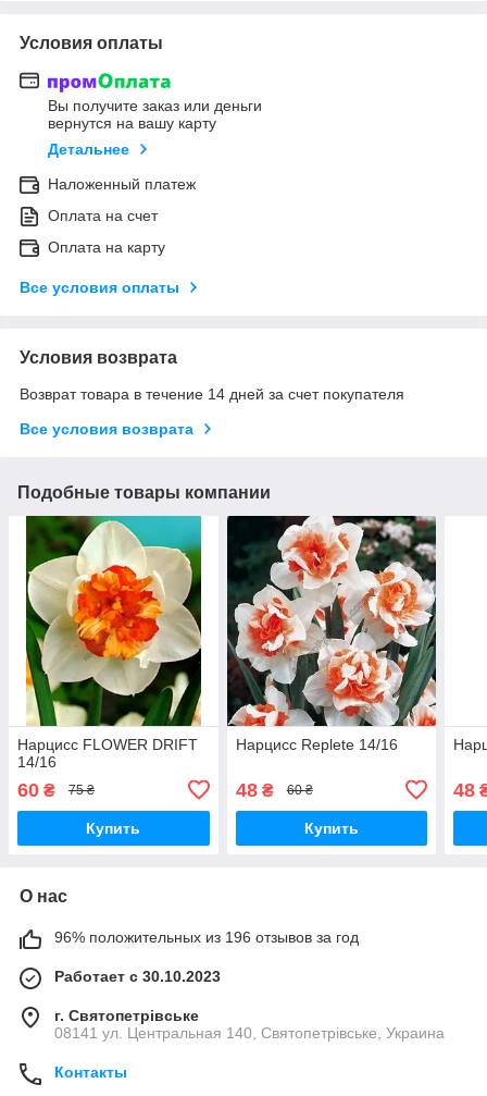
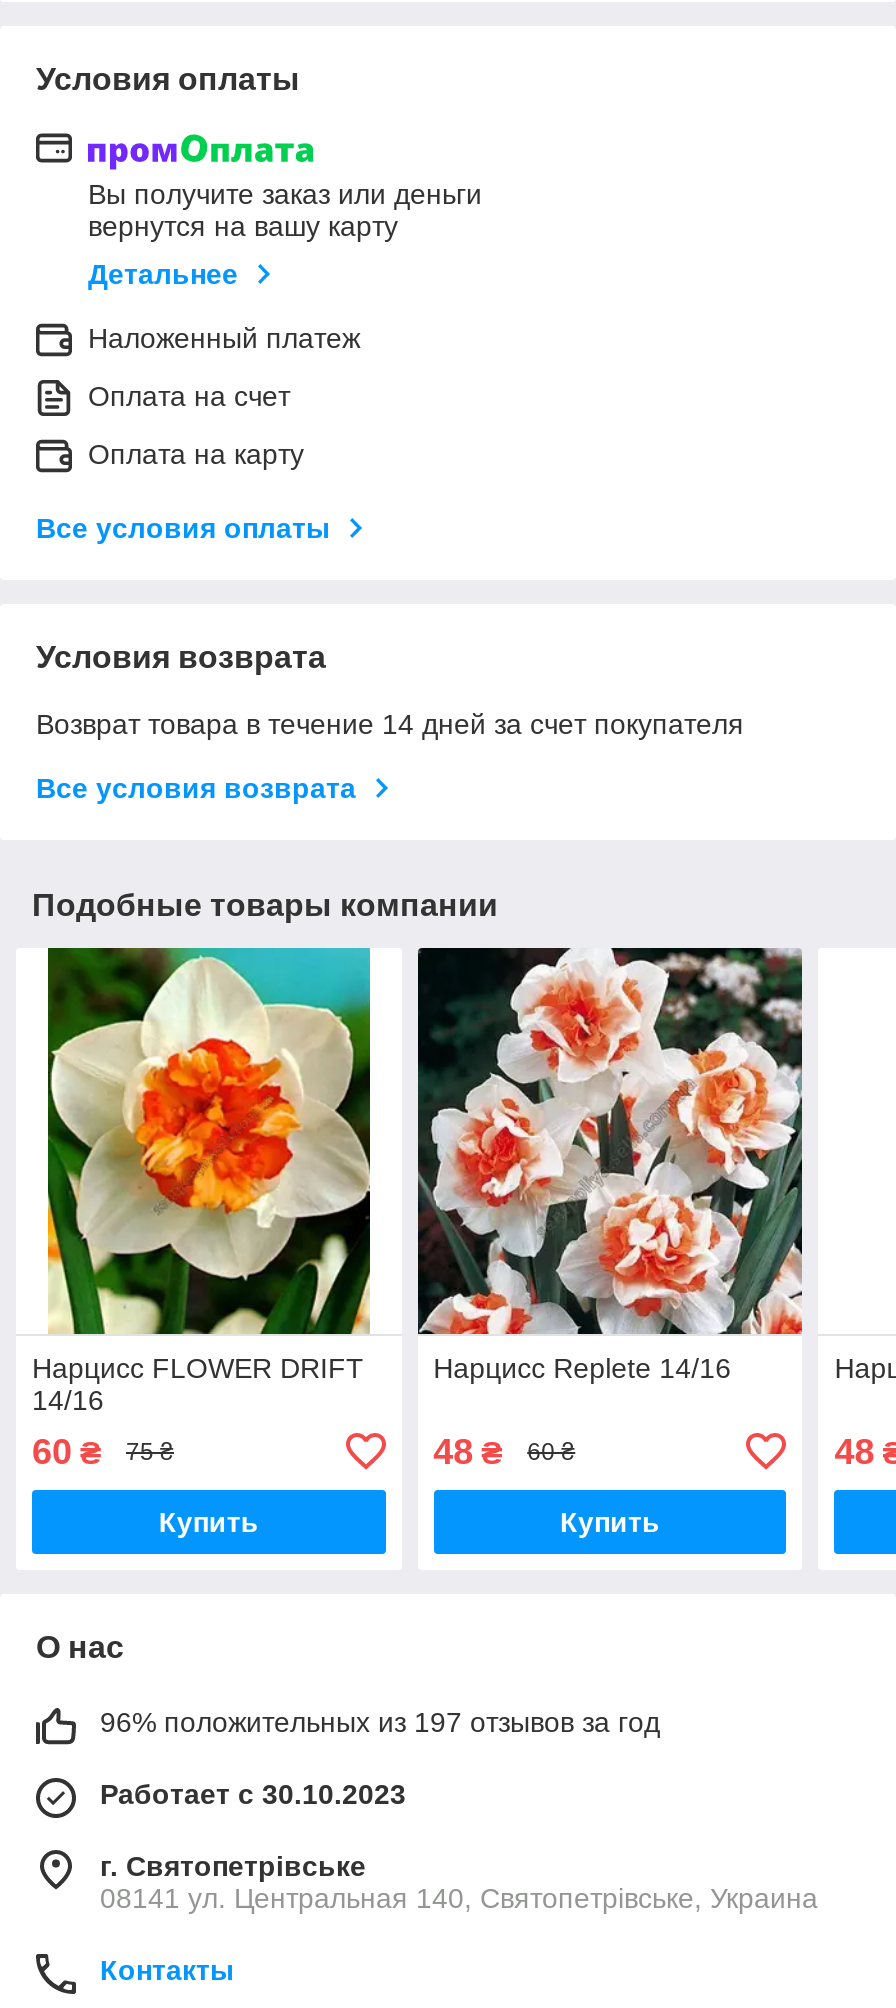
[54,928,359,946] 96% положительных из 196 отзывов за год -> [100,1706,660,1738] 96% положительных из 197 отзывов за год

